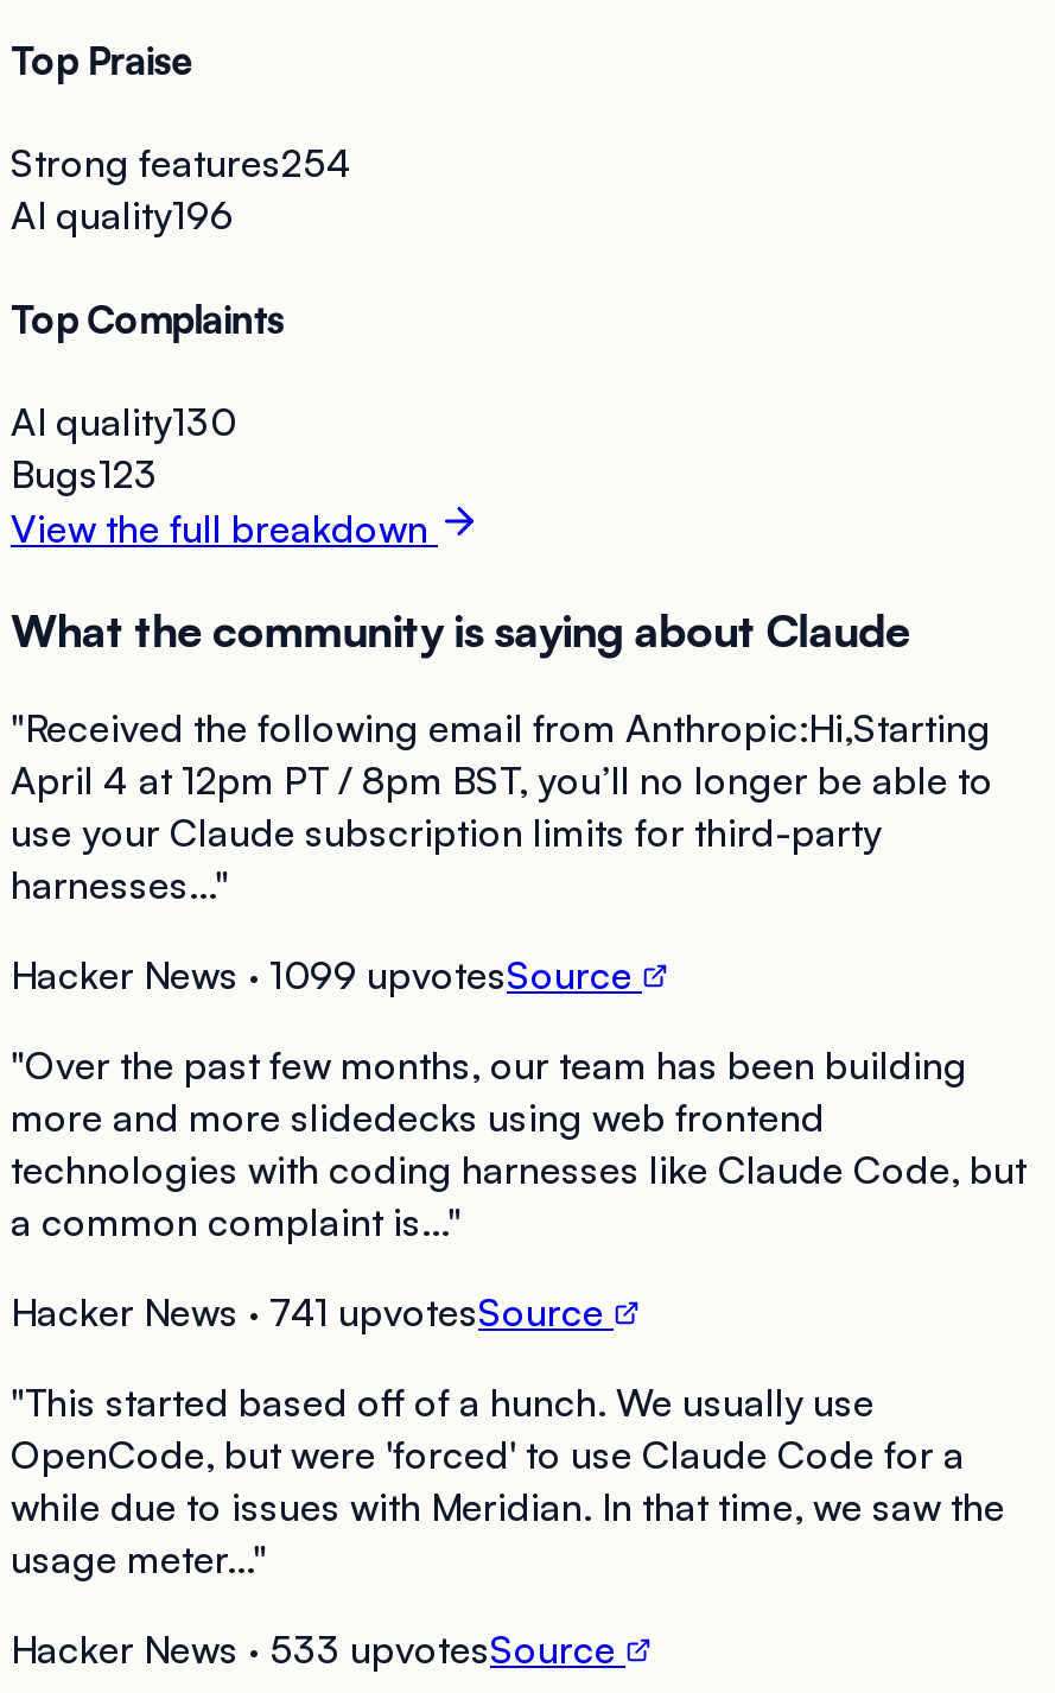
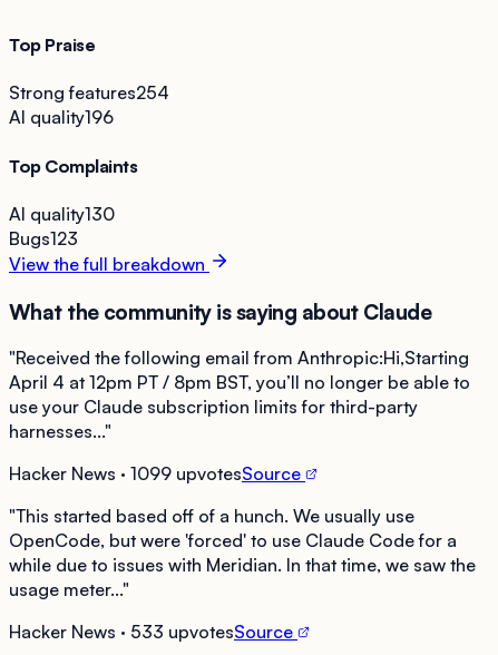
[11,1042,1027,1337] "Over the past few months, our team has been building | more and more slidedecks using web frontend | technologies with coding harnesses like Claude Code, but | a common complaint is..." | Hacker News · 741 upvotesSource -> none

